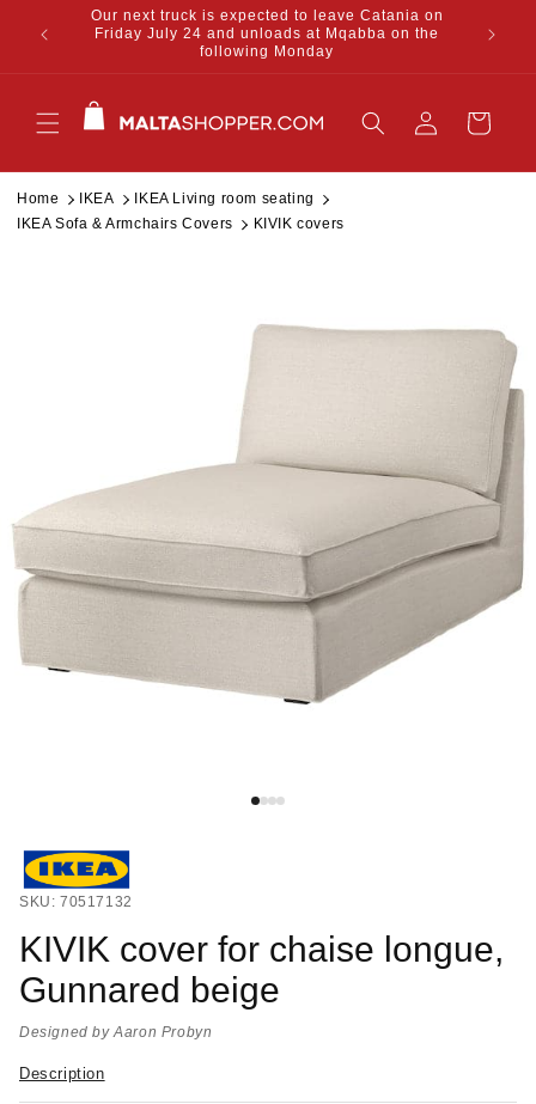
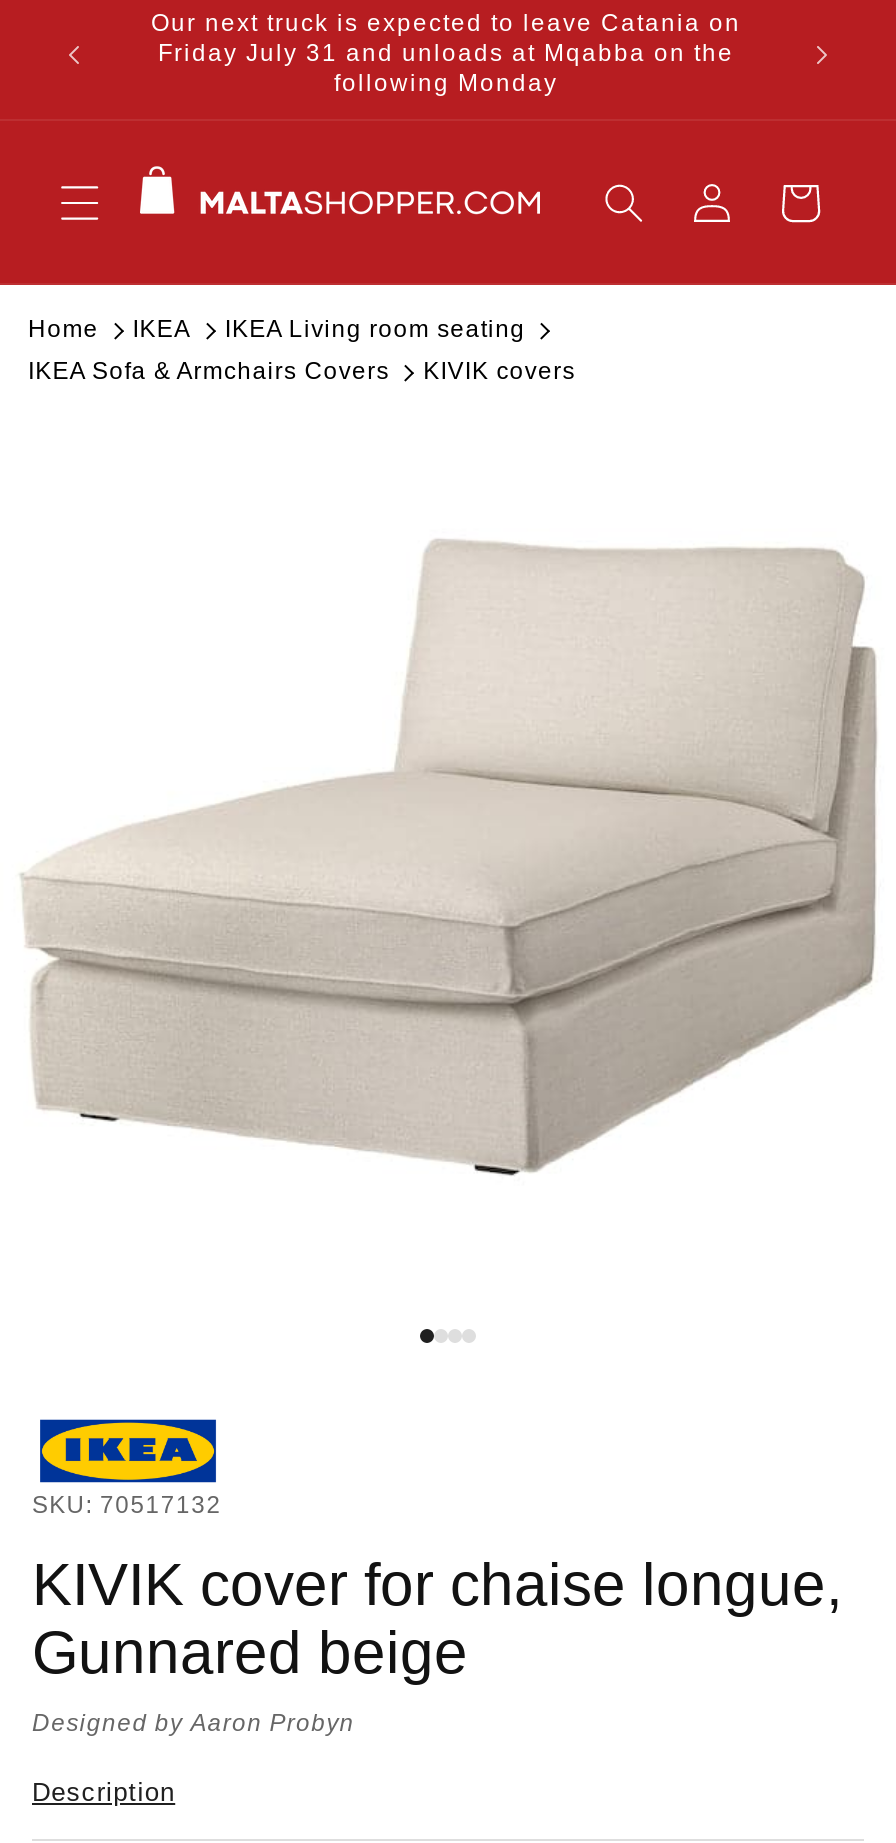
[95,25,439,42] Friday July 24 and unloads at Mqabba on the -> [158,39,734,67] Friday July 31 and unloads at Mqabba on the

